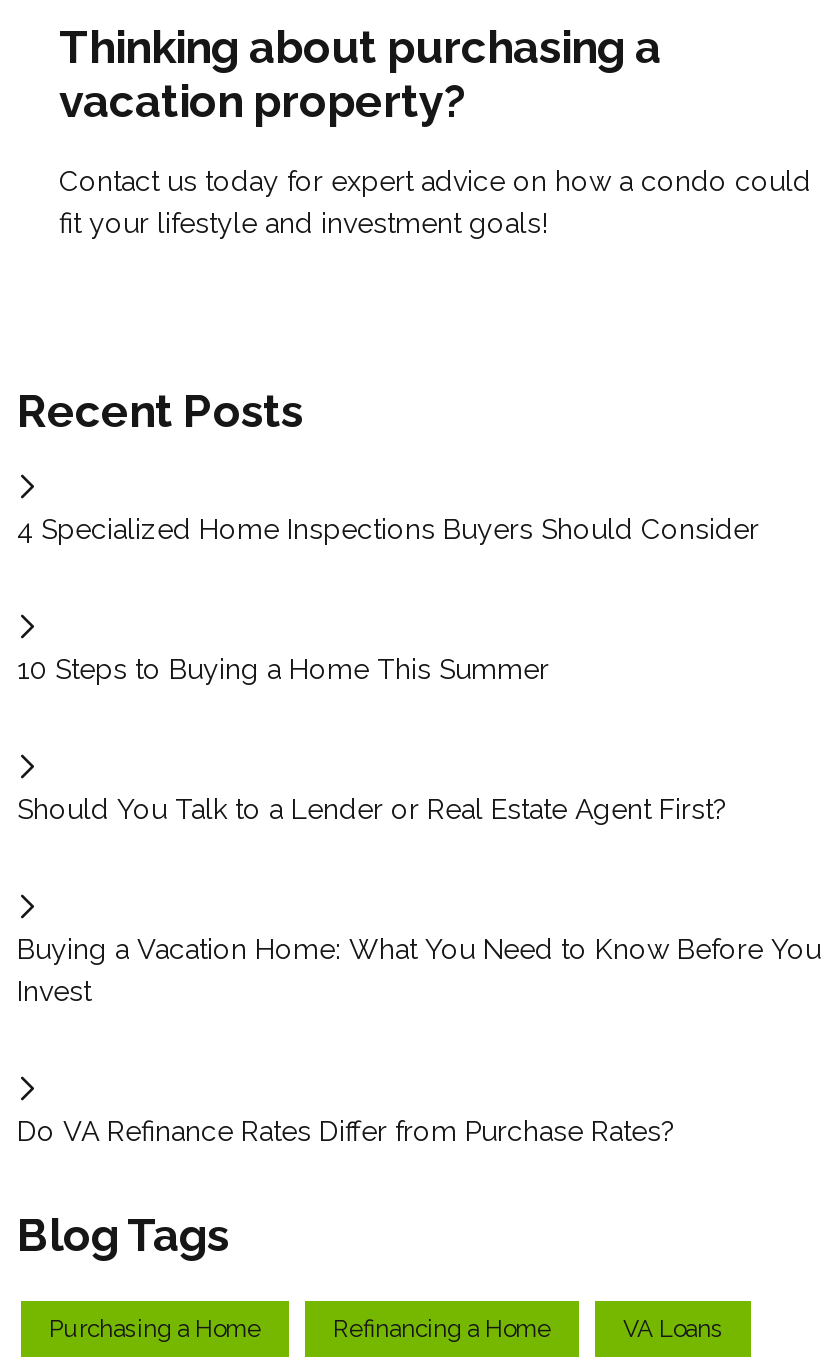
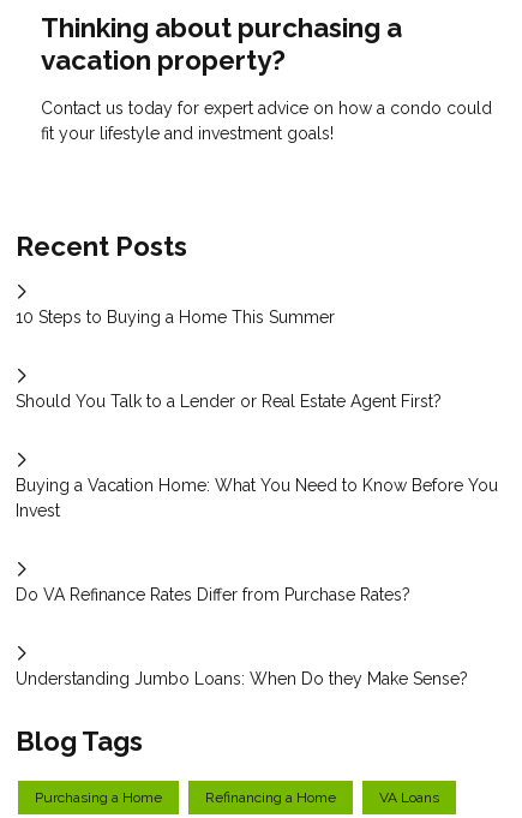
[17,514,759,546] 4 Specialized Home Inspections Buyers Should Consider -> none
moved [17,654,821,1148] -> [16,308,498,605]: 10 Steps to Buying a Home This Summer | Should You Talk to a Lender or Real Estate Agent First? | Buying a Vacation Home: What You Need to Know Before You | Invest | Do VA Refinance Rates Differ from Purchase Rates?
none -> [16,670,468,689] Understanding Jumbo Loans: When Do they Make Sense?

